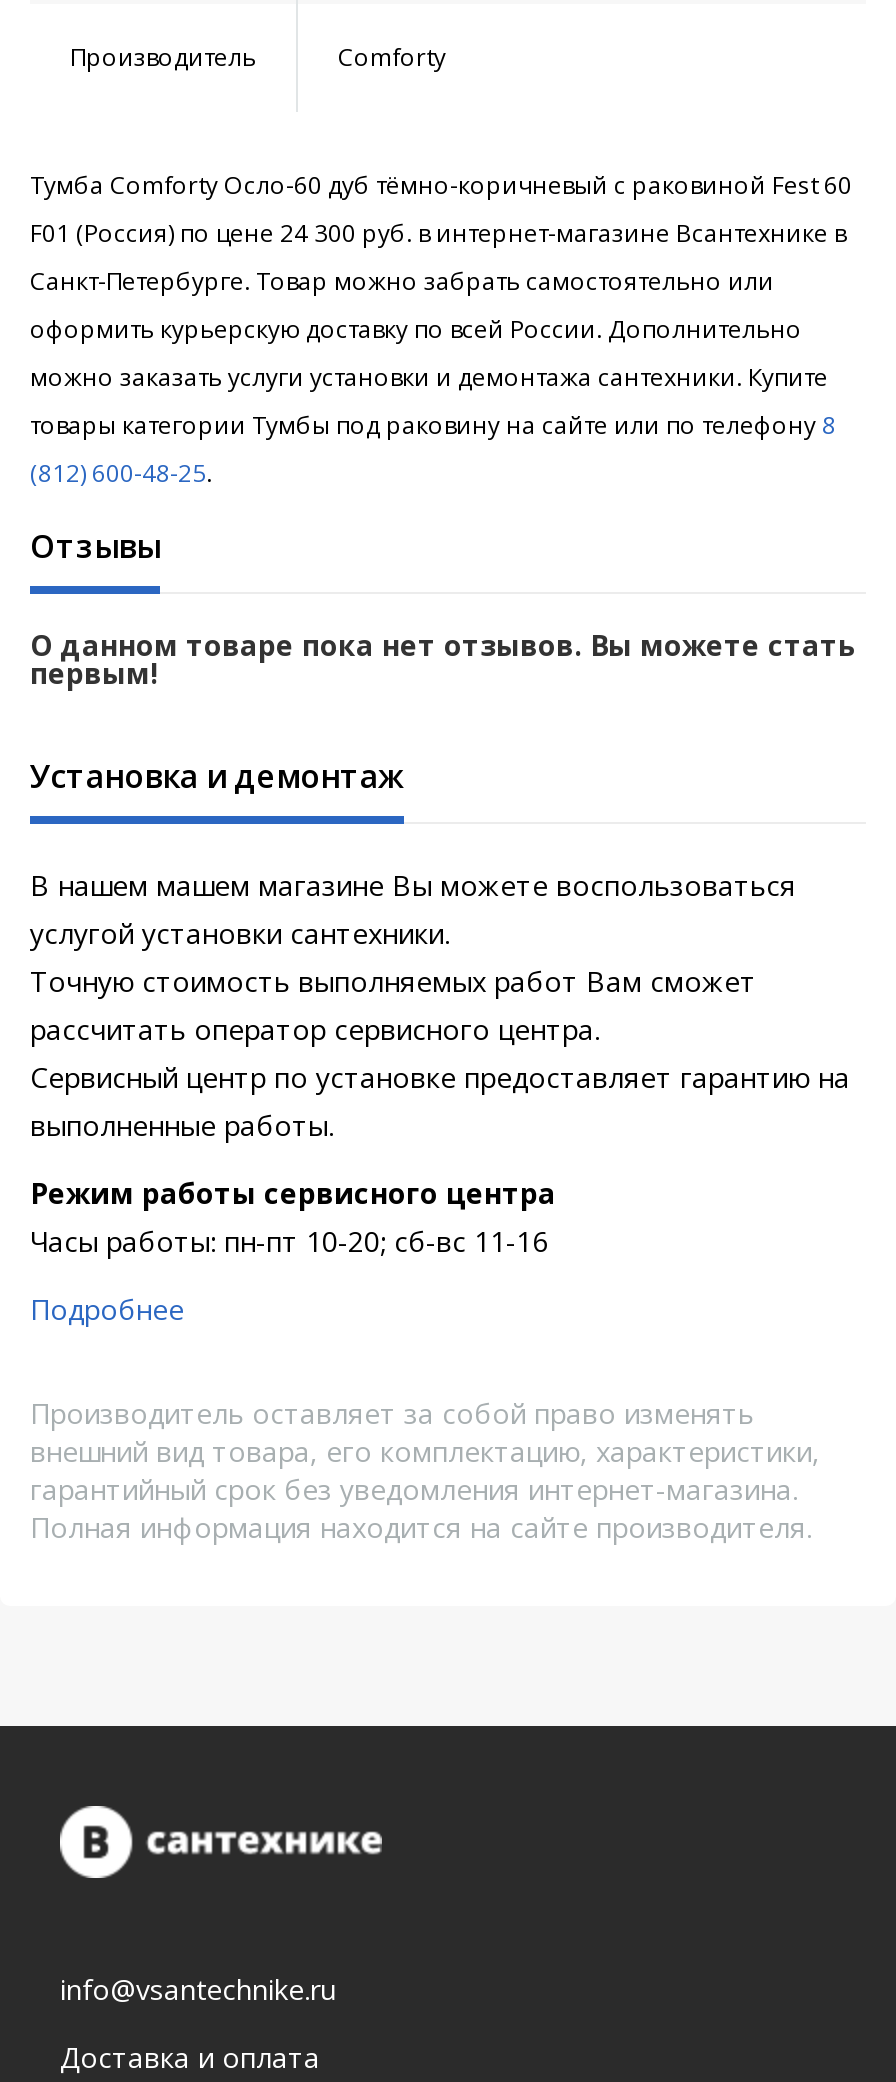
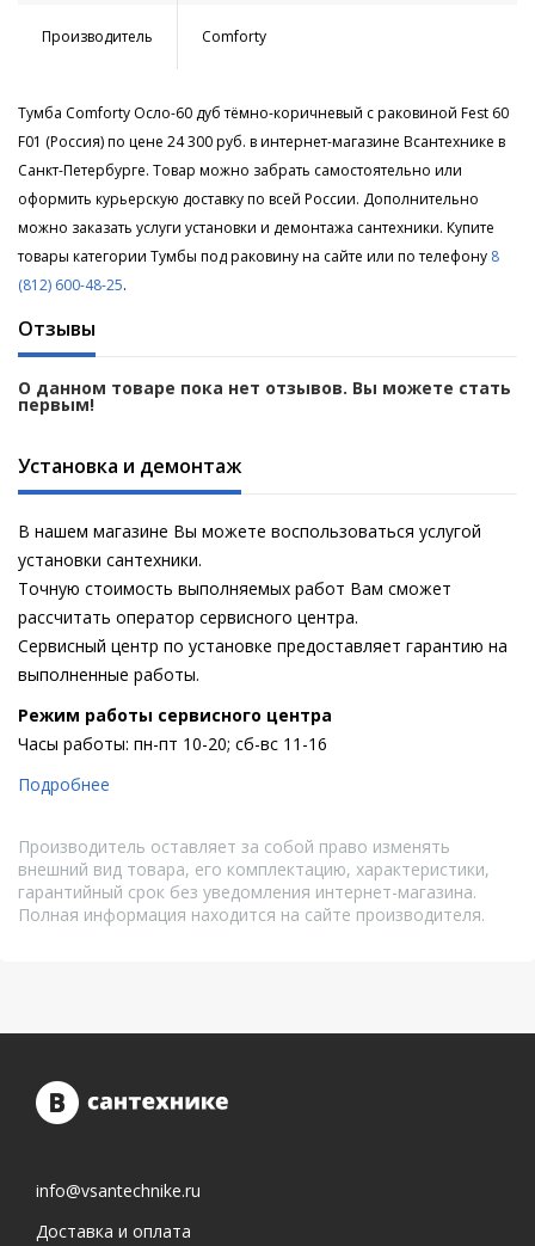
[30,866,796,952] В нашем машем магазине Вы можете воспользоваться | услугой установки сантехники. -> [18,520,481,571] В нашем магазине Вы можете воспользоваться услугой | установки сантехники.

